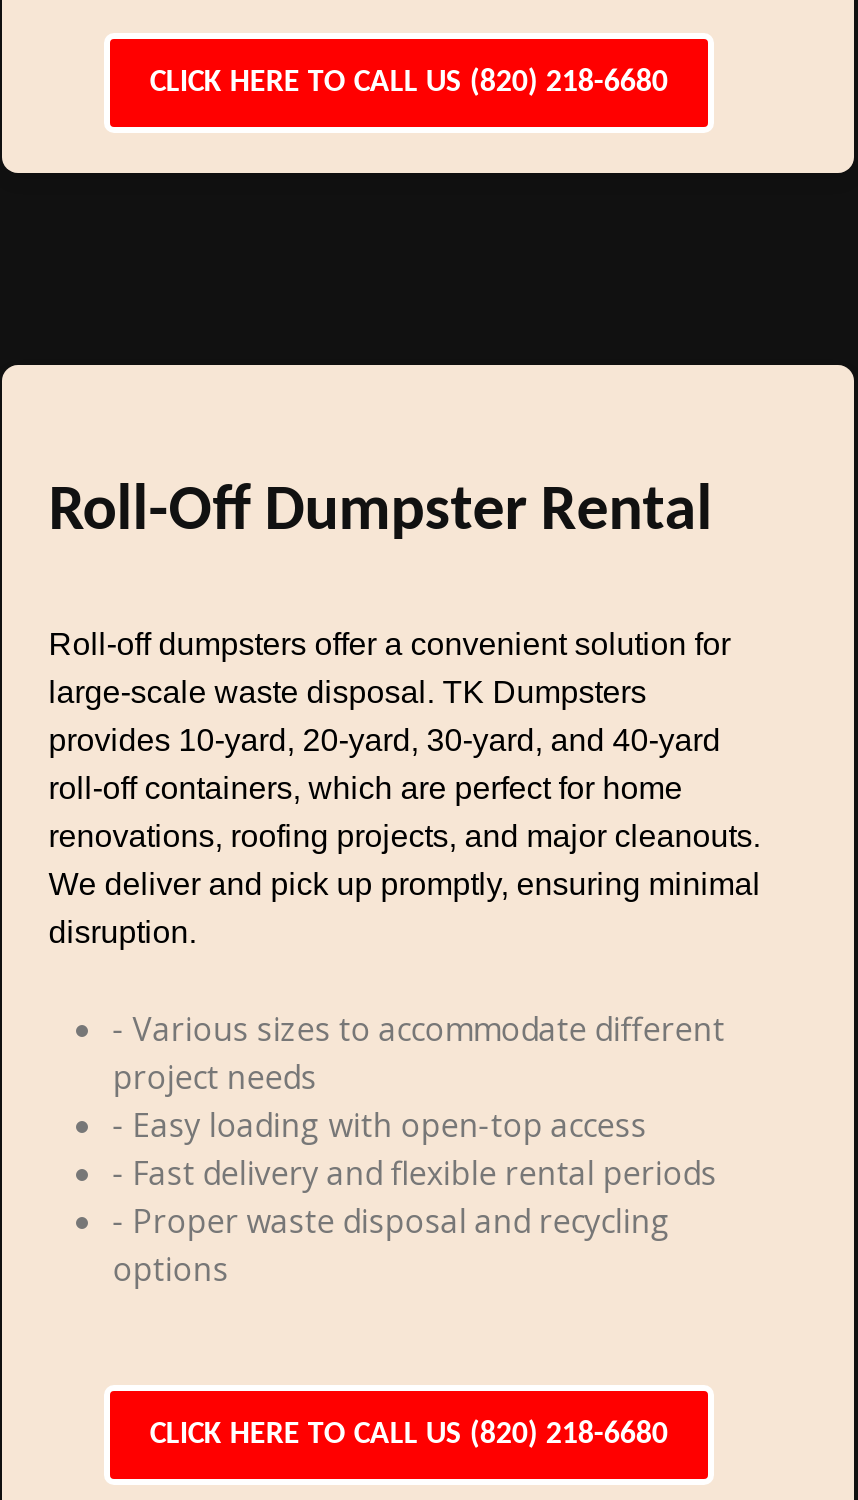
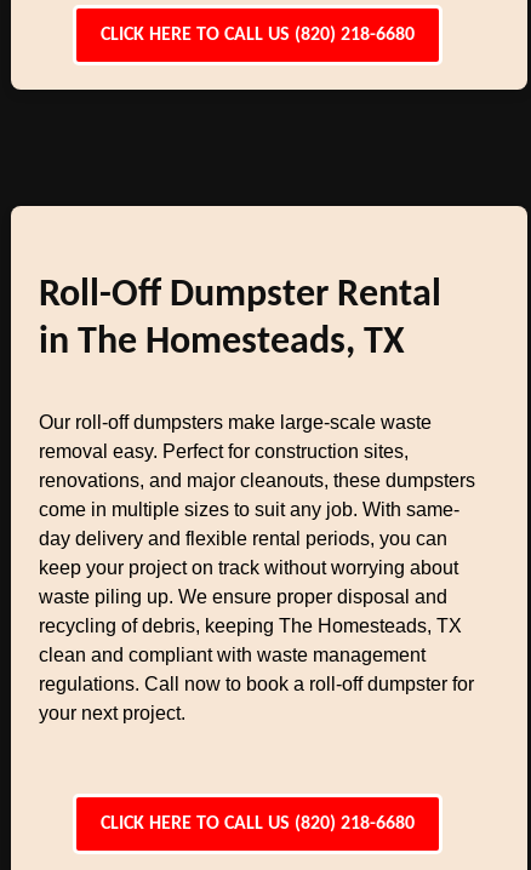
[48,627,760,949] Roll-off dumpsters offer a convenient solution for | large-scale waste disposal. TK Dumpsters | provides 10-yard, 20-yard, 30-yard, and 40-yard | roll-off containers, which are perfect for home | renovations, roofing projects, and major cleanouts. | We deliver and pick up promptly, ensuring minimal | disruption. -> [39,324,405,362] in The Homesteads, TX
[112,1007,724,1291] - Various sizes to accommodate different | project needs | - Easy loading with open-top access | - Fast delivery and flexible rental periods | - Proper waste disposal and recycling | options -> [39,412,475,723] Our roll-off dumpsters make large-scale waste | removal easy. Perfect for construction sites, | renovations, and major cleanouts, these dumpsters | come in multiple sizes to suit any job. With same- | day delivery and flexible rental periods, you can | keep your project on track without worrying about | waste piling up. We ensure proper disposal and | recycling of debris, keeping The Homesteads, TX | clean and compliant with waste management | regulations. Call now to book a roll-off dumpster for | your next project.

